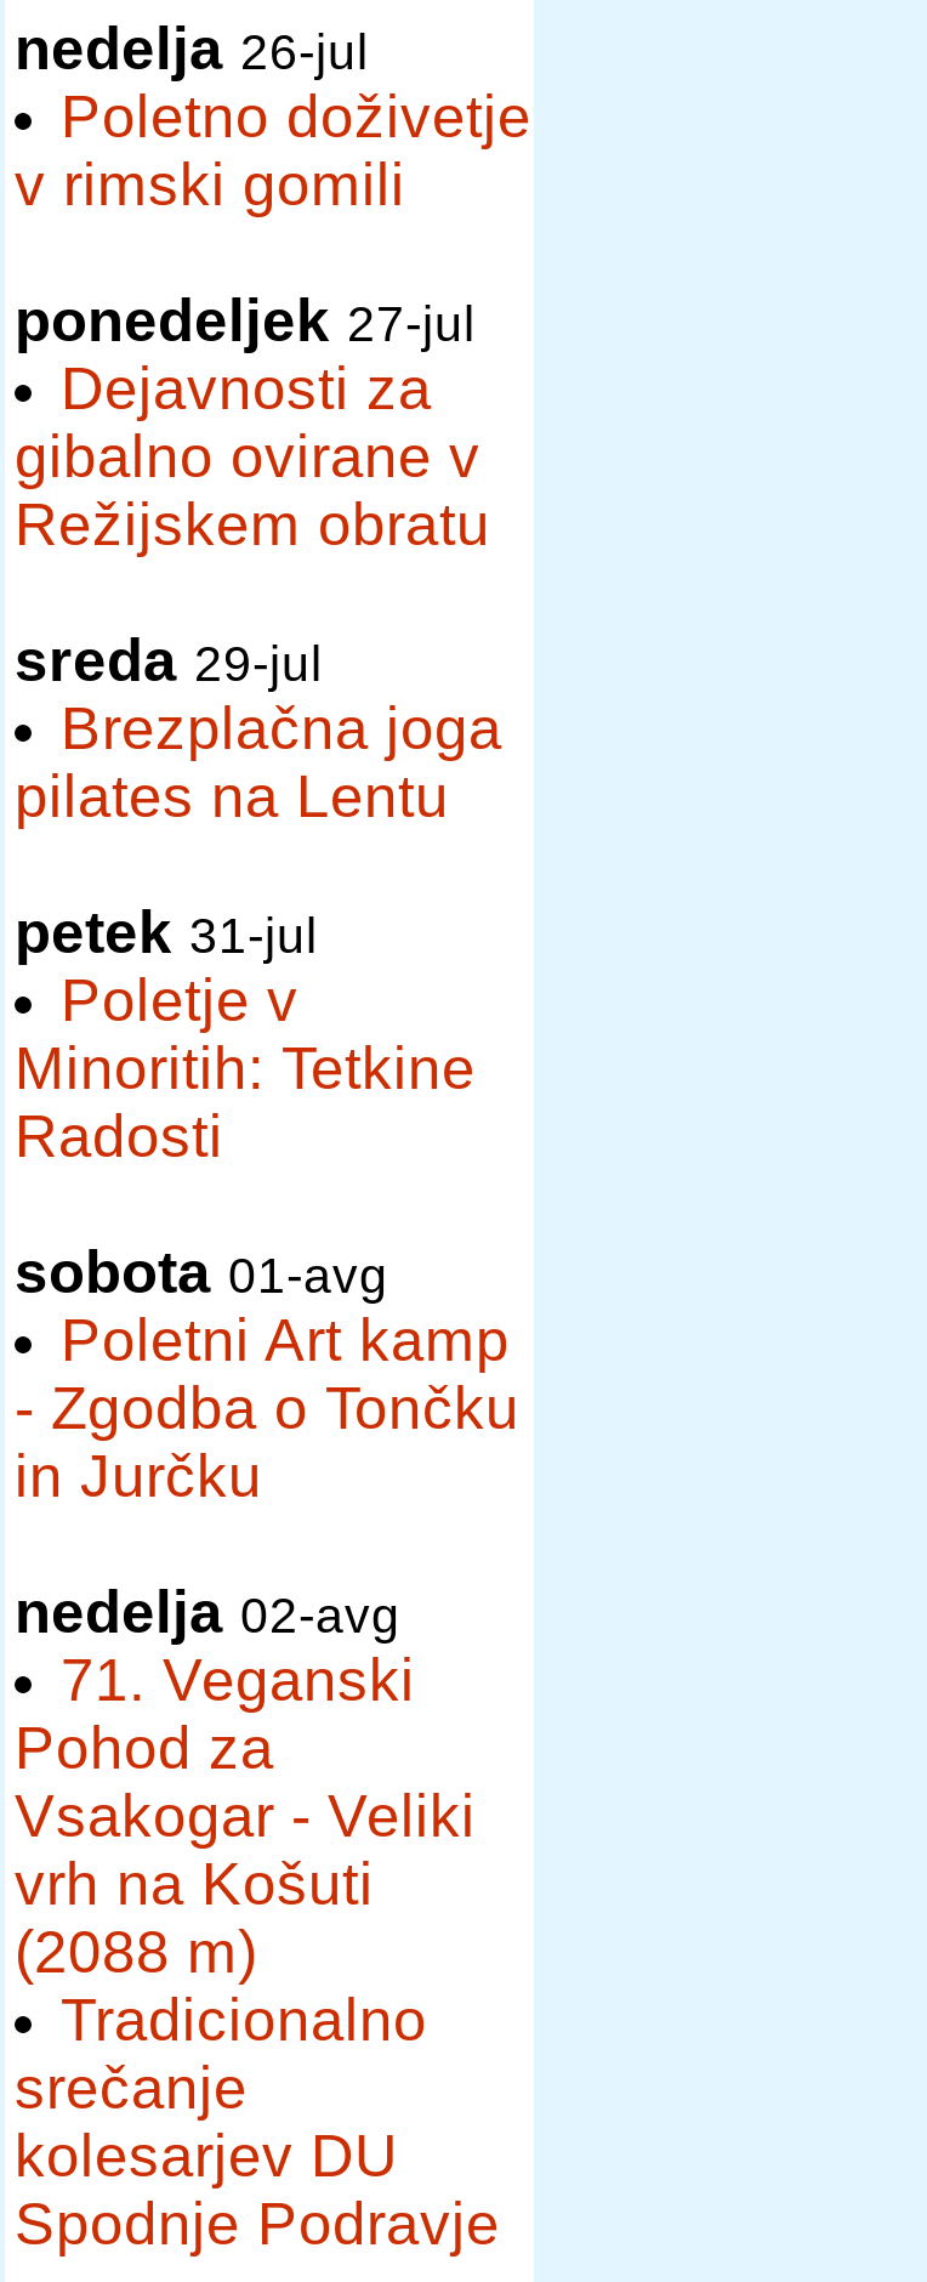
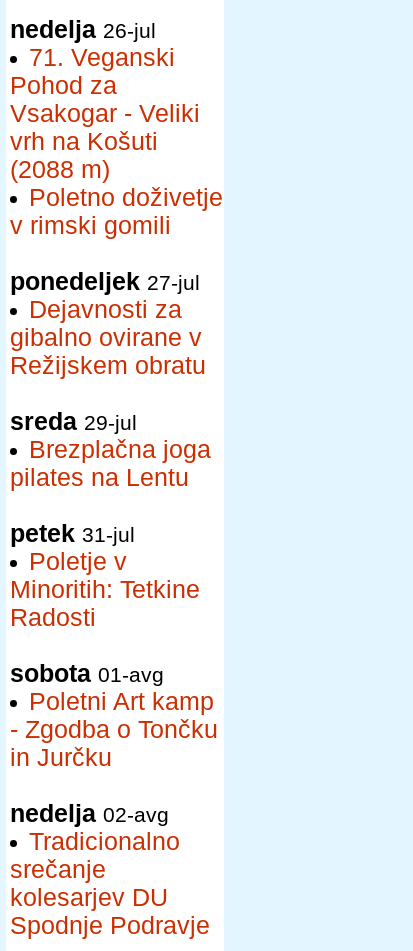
moved [15,84,531,1645] -> [10,184,223,827]: Poletno doživetje | v rimski gomili | ponedeljek 27-jul | ... | in Jurčku | nedelja 02-avg
moved [15,1647,476,1985] -> [10,44,200,183]: 71. Veganski | Pohod za | Vsakogar - Veliki | vrh na Košuti | (2088 m)

